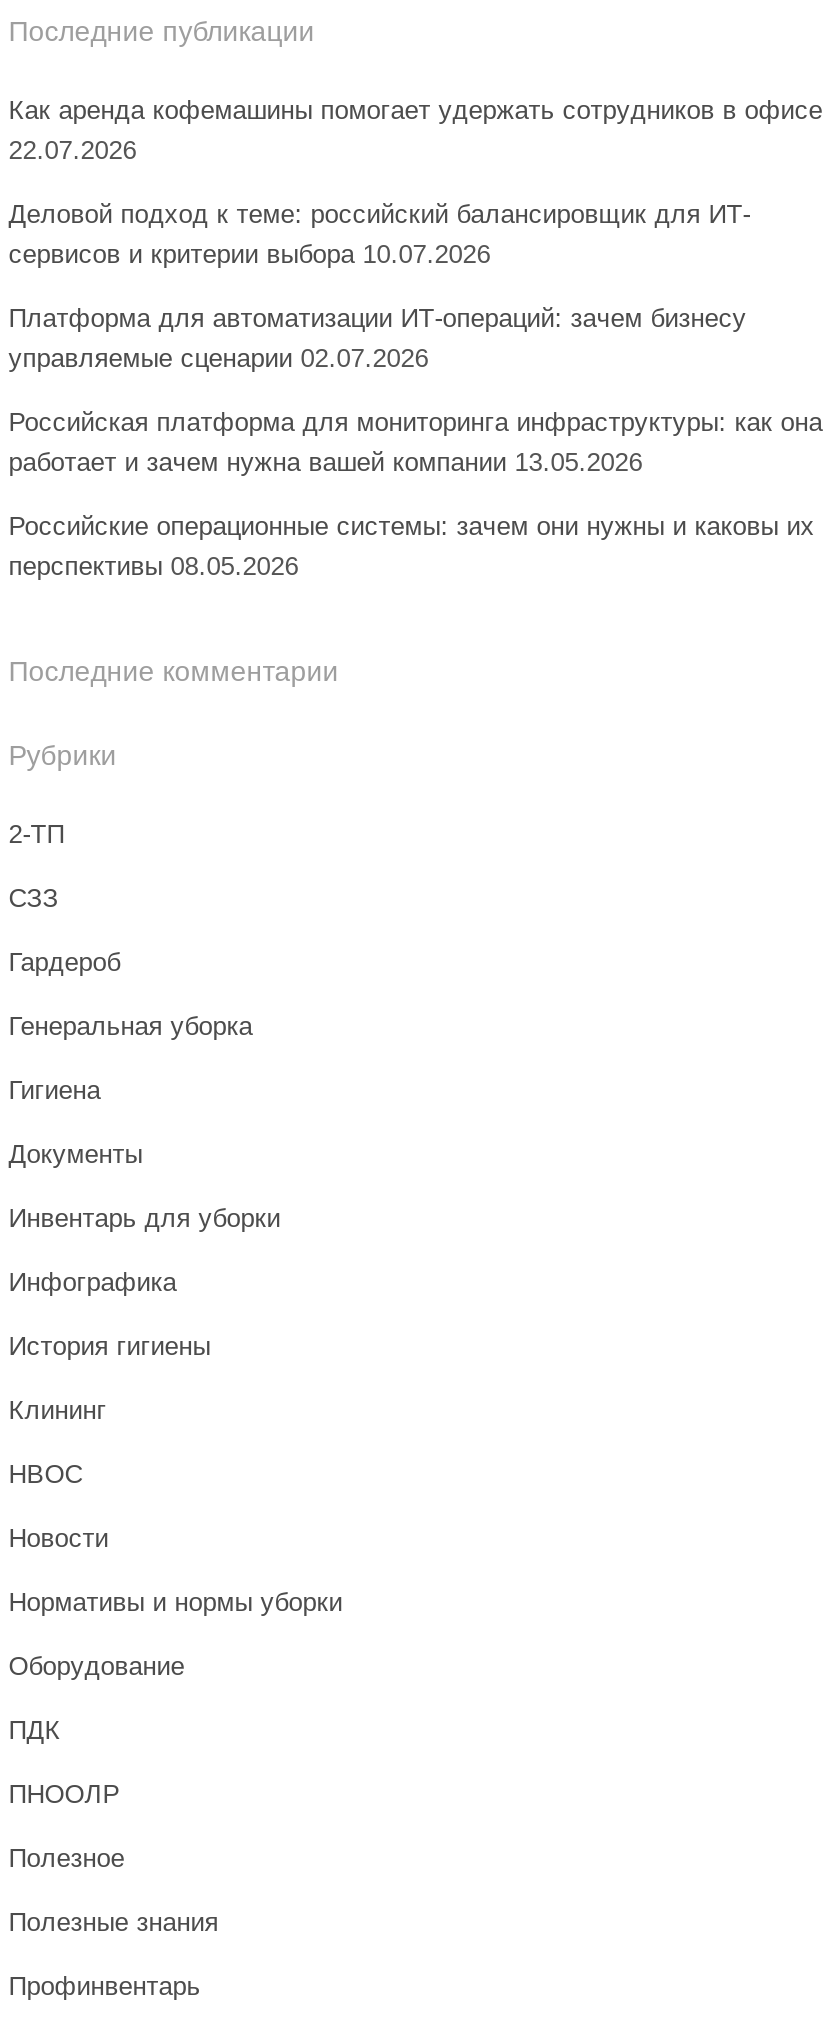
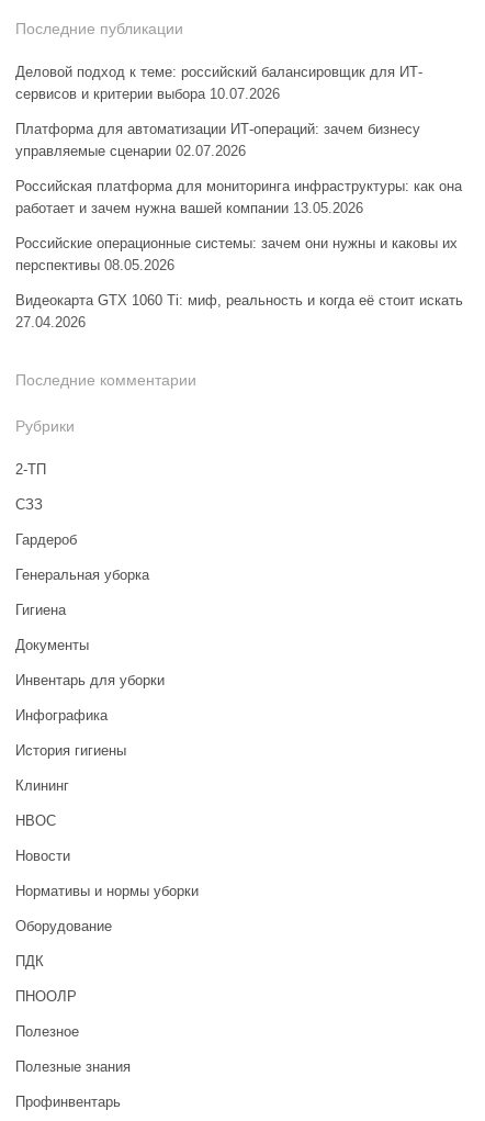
[8,96,822,166] Как аренда кофемашины помогает удержать сотрудников в офисе | 22.07.2026 -> none
moved [8,200,822,582] -> [15,64,462,273]: Деловой подход к теме: российский балансировщик для ИТ- | сервисов и критерии выбора 10.07.2026 | Платформа для автоматизации ИТ-операций: зачем бизнесу | управляемые сценарии 02.07.2026 | Российская платформа для мониторинга инфраструктуры: как она | работает и зачем нужна вашей компании 13.05.2026 | Российские операционные системы: зачем они нужны и каковы их | перспективы 08.05.2026
none -> [15,292,463,330] Видеокарта GTX 1060 Ti: миф, реальность и когда её стоит искать | 27.04.2026

